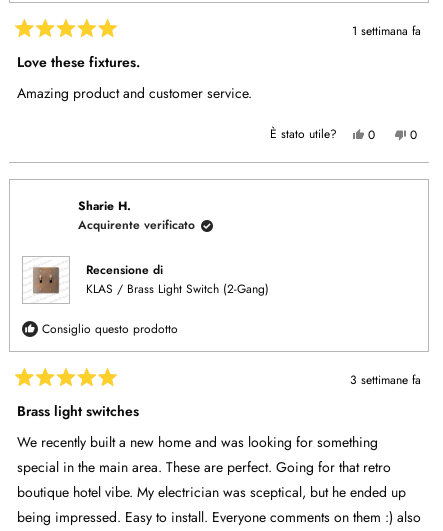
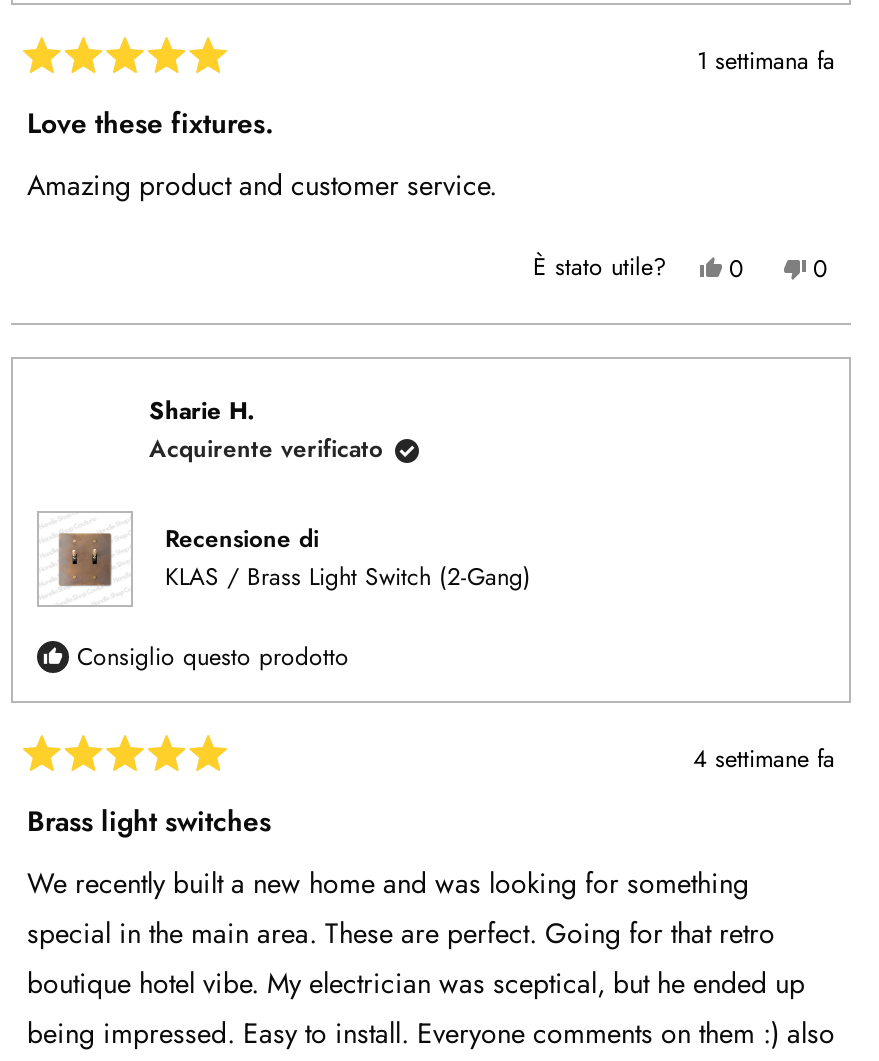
[350,371,421,389] 3 settimane fa -> [693,741,835,777] 4 settimane fa

